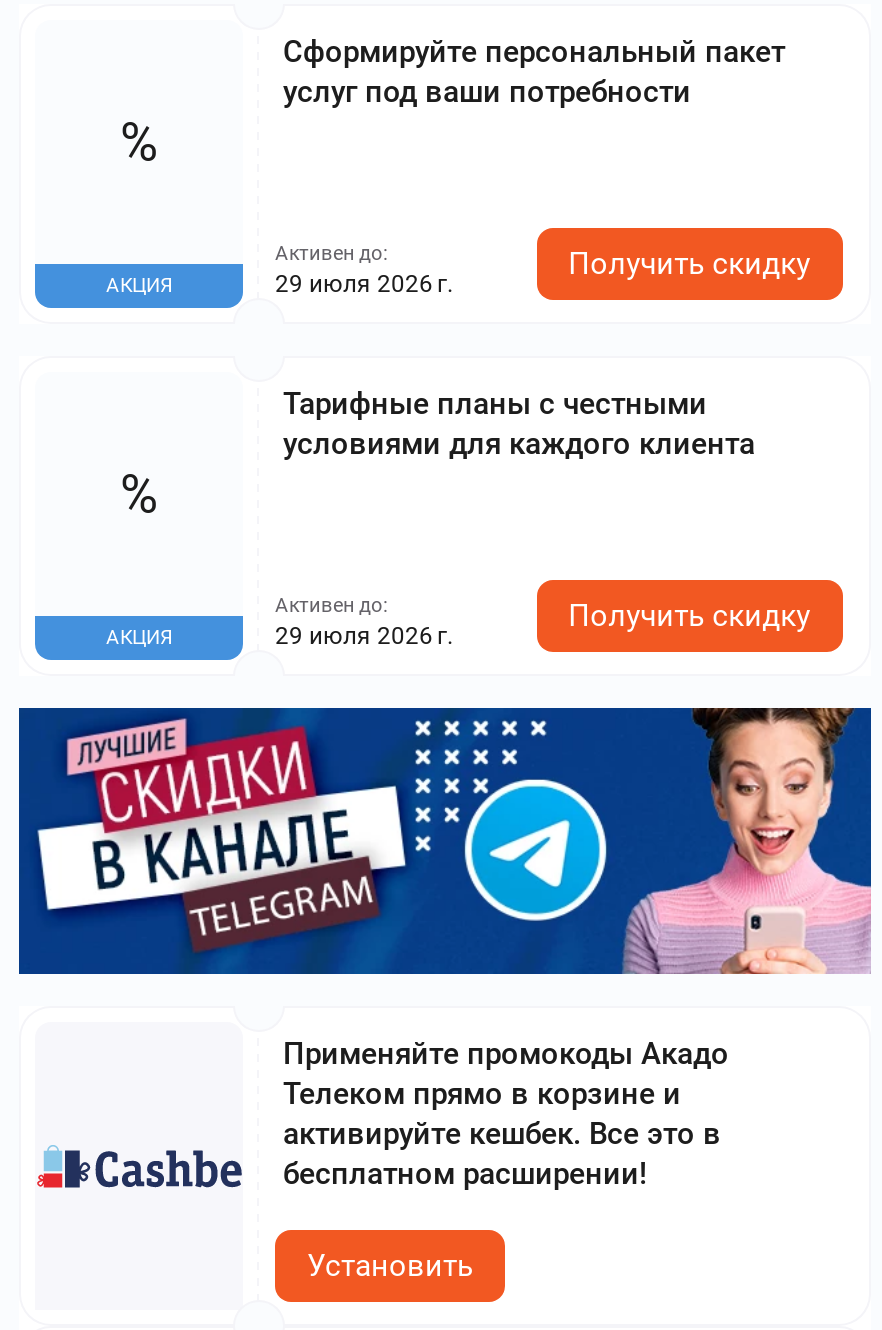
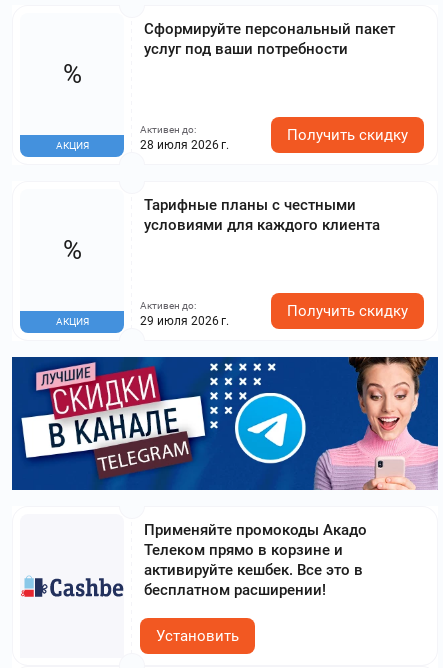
[275,270,453,298] 29 июля 2026 г. -> [140,138,229,152] 28 июля 2026 г.

